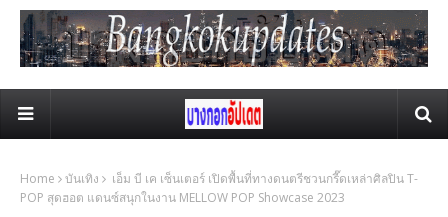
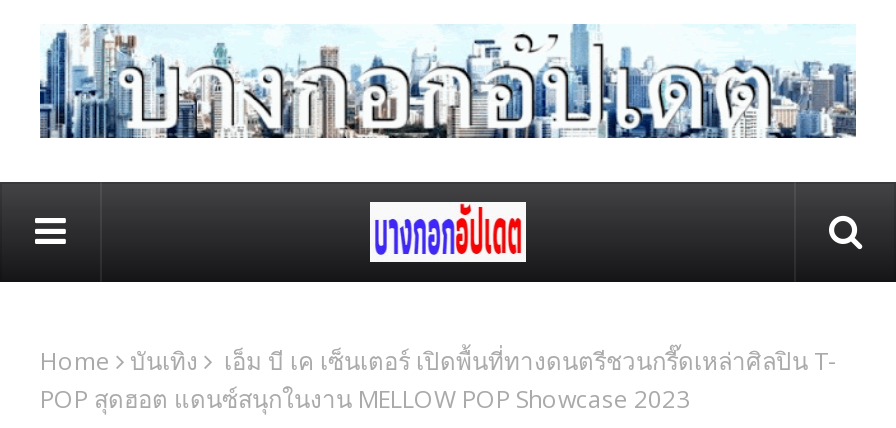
[19,9,429,68] [image] -> [38,24,856,140] [image]

